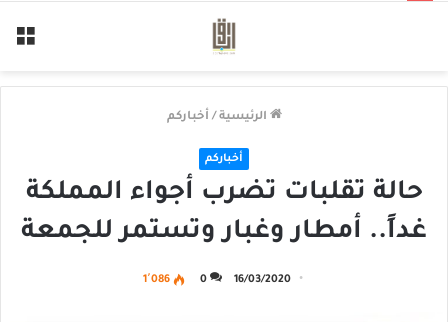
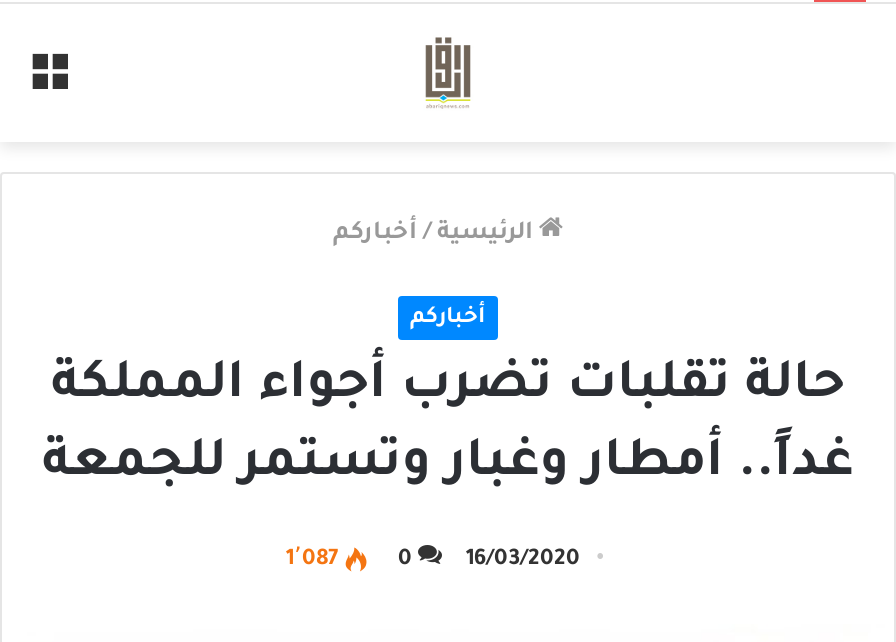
[142,274,169,286] 1٬086 -> [286,549,338,573] 1٬087

